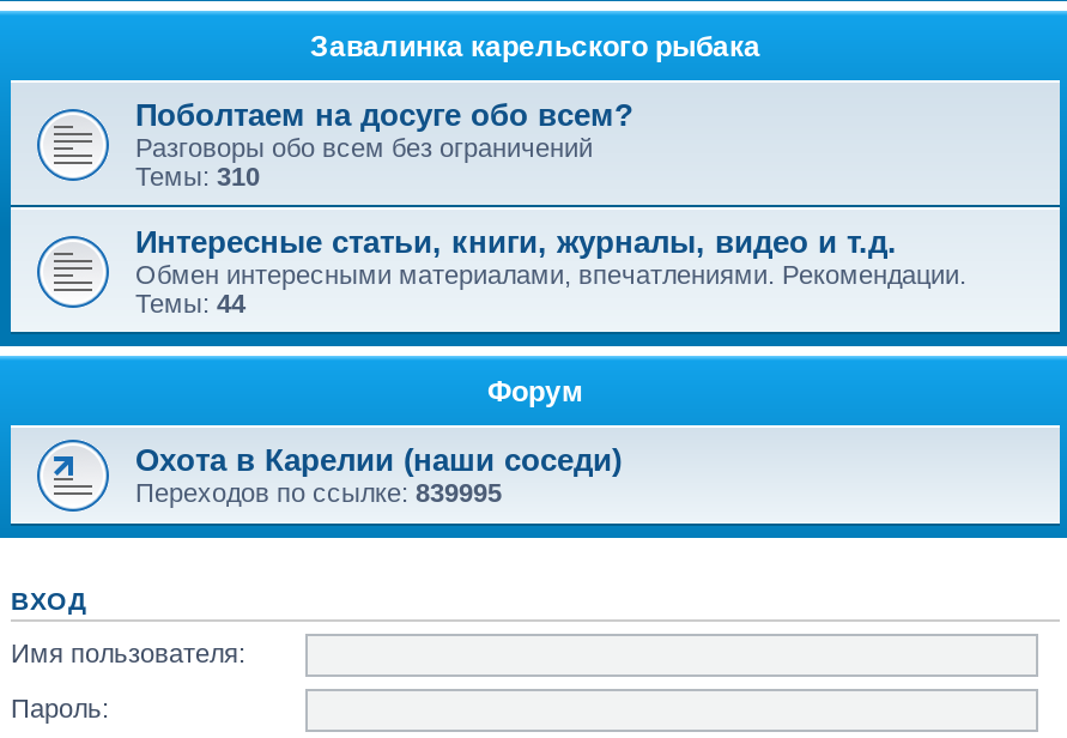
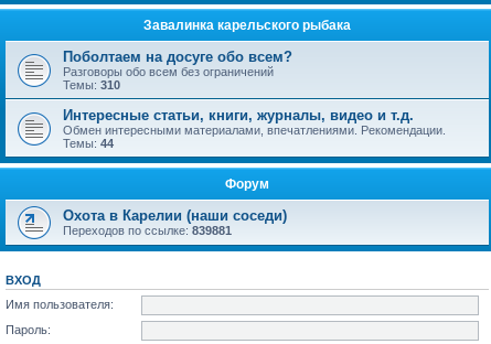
[135,479,502,508] Переходов по ссылке:839995 -> [63,224,232,237] Переходов по ссылке:839881

